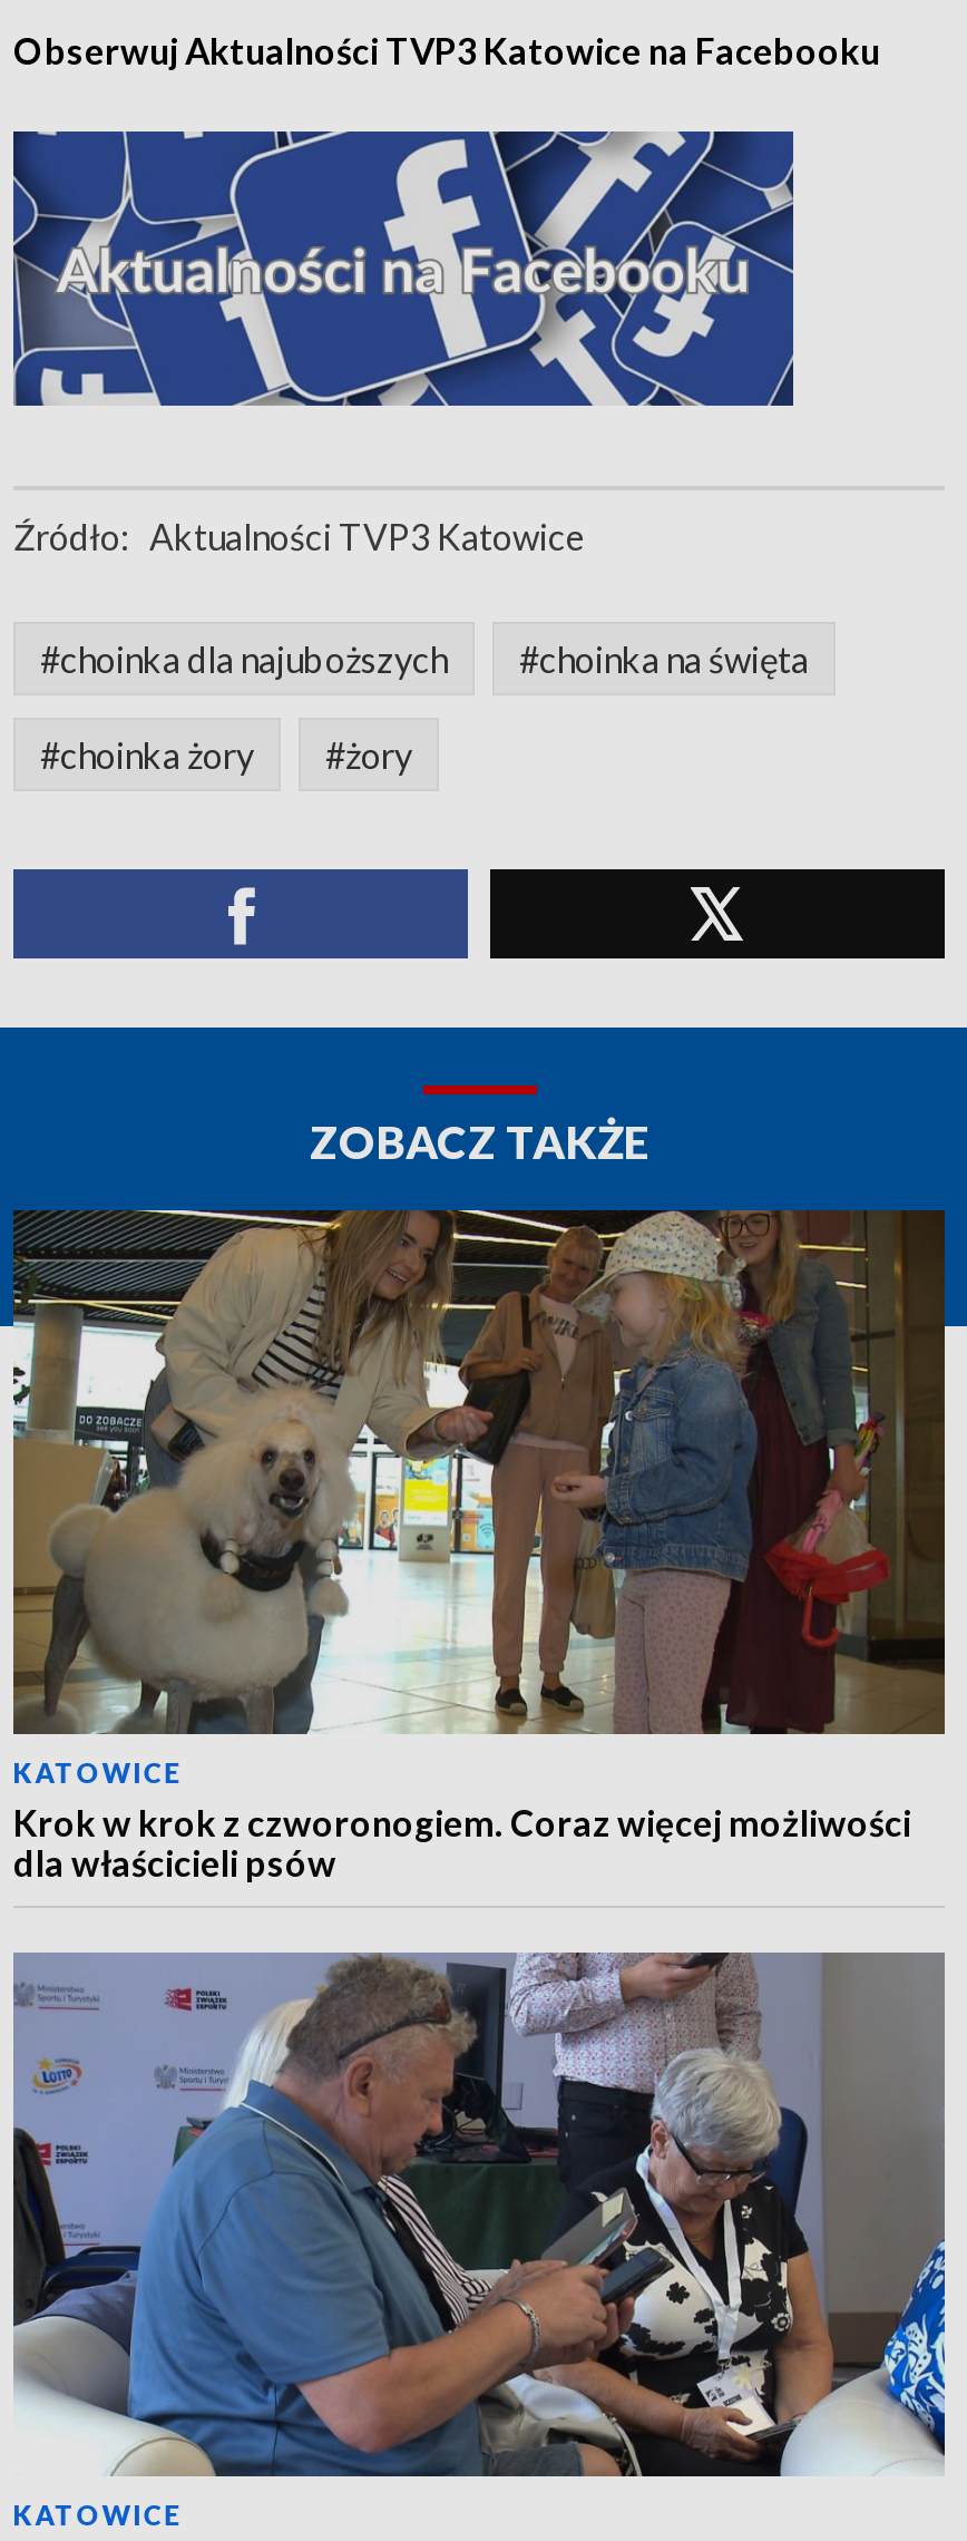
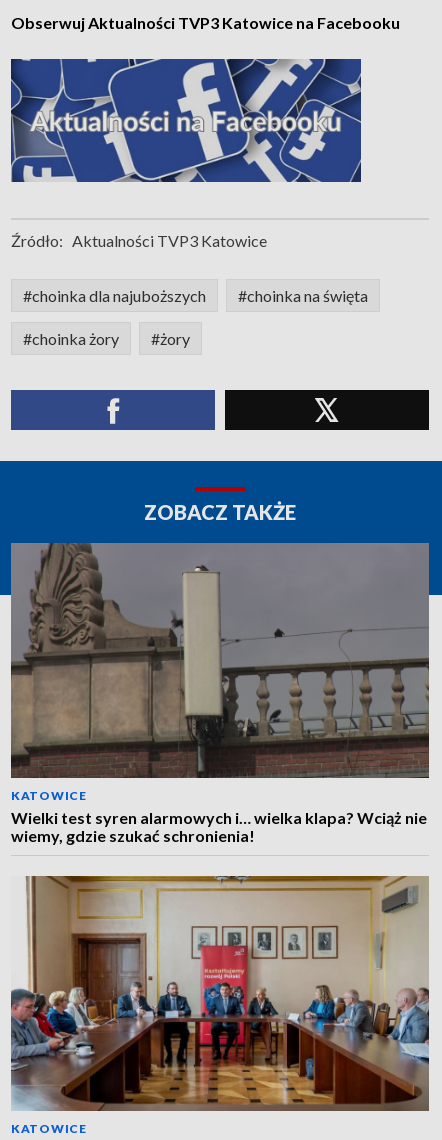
[11,1208,947,1884] [image] | Krok w krok z czworonogiem. Coraz więcej możliwości | dla właścicieli psów -> [10,542,430,845] [image] | Wielki test syren alarmowych i… wielka klapa? Wciąż nie | wiemy, gdzie szukać schronienia!
[11,1950,947,2479] [image] -> [10,875,430,1112] [image]

